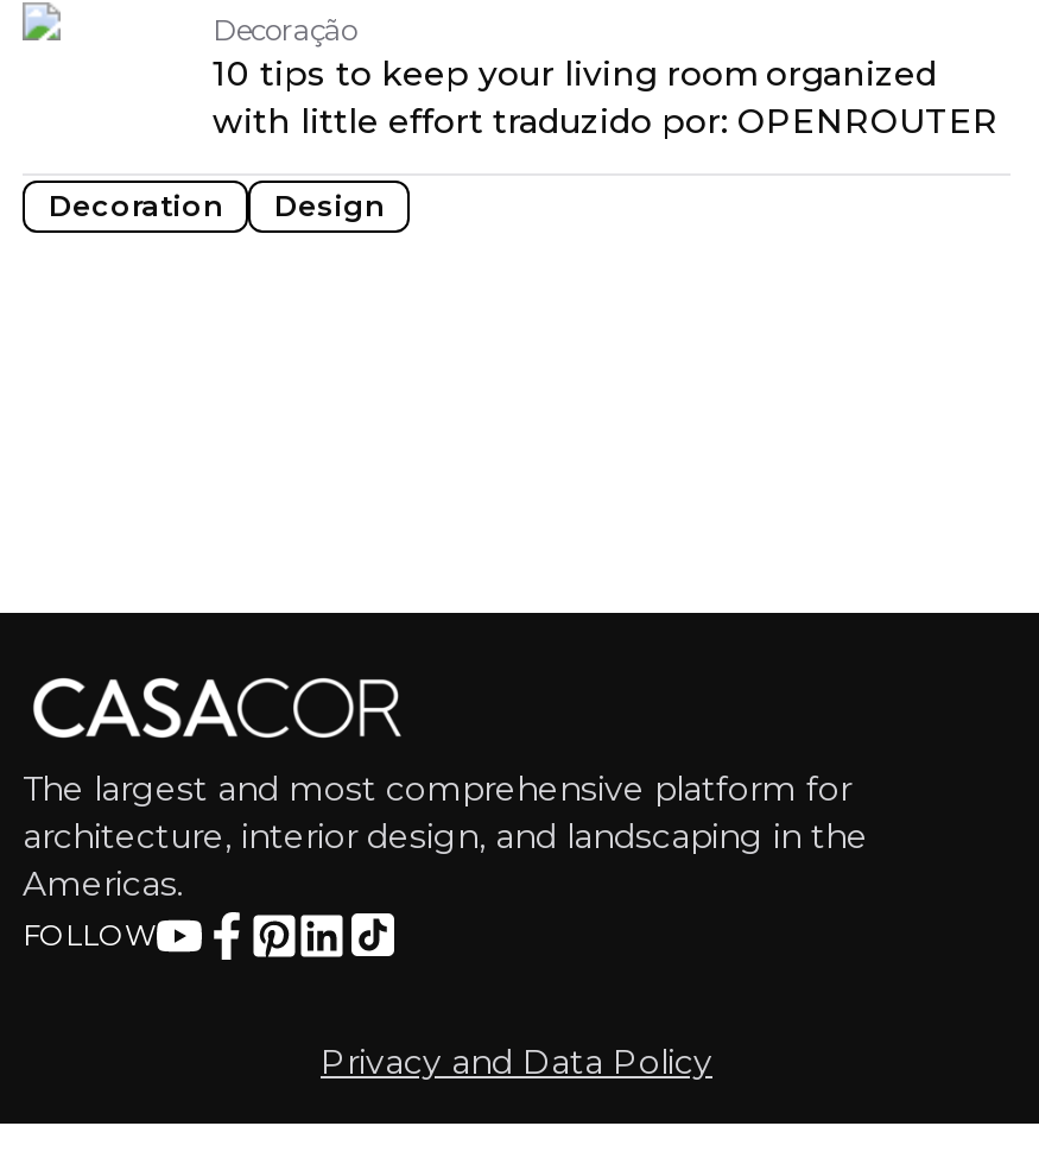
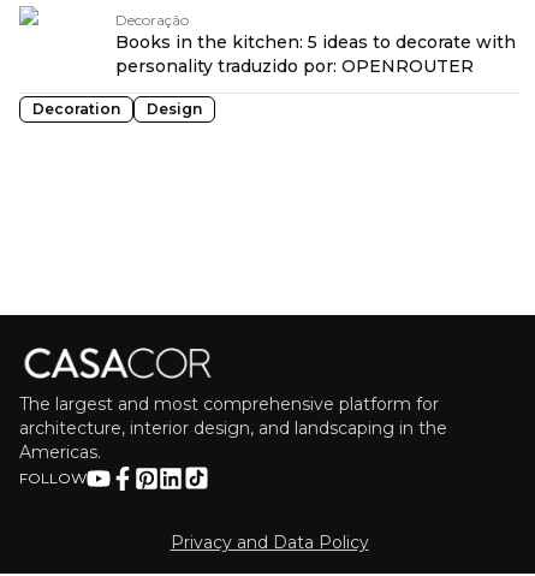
[213,52,999,143] 10 tips to keep your living room organized | with little effort traduzido por: OPENROUTER -> [115,31,516,77] Books in the kitchen: 5 ideas to decorate with | personality traduzido por: OPENROUTER

